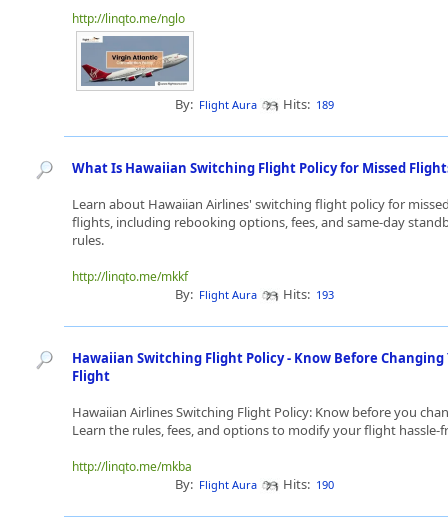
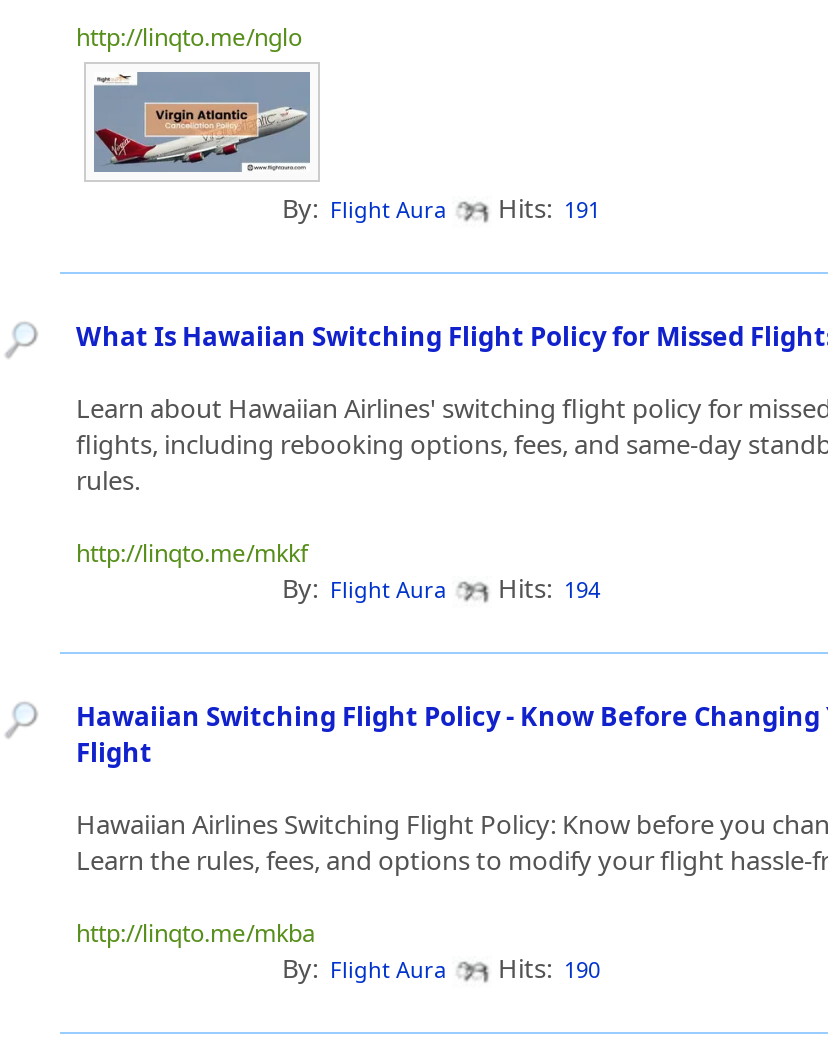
[172,95,334,113] By: Flight Aura Hits: 189 -> [276,190,600,226] By: Flight Aura Hits: 191
[172,285,334,303] By: Flight Aura Hits: 193 -> [276,570,600,606] By: Flight Aura Hits: 194

